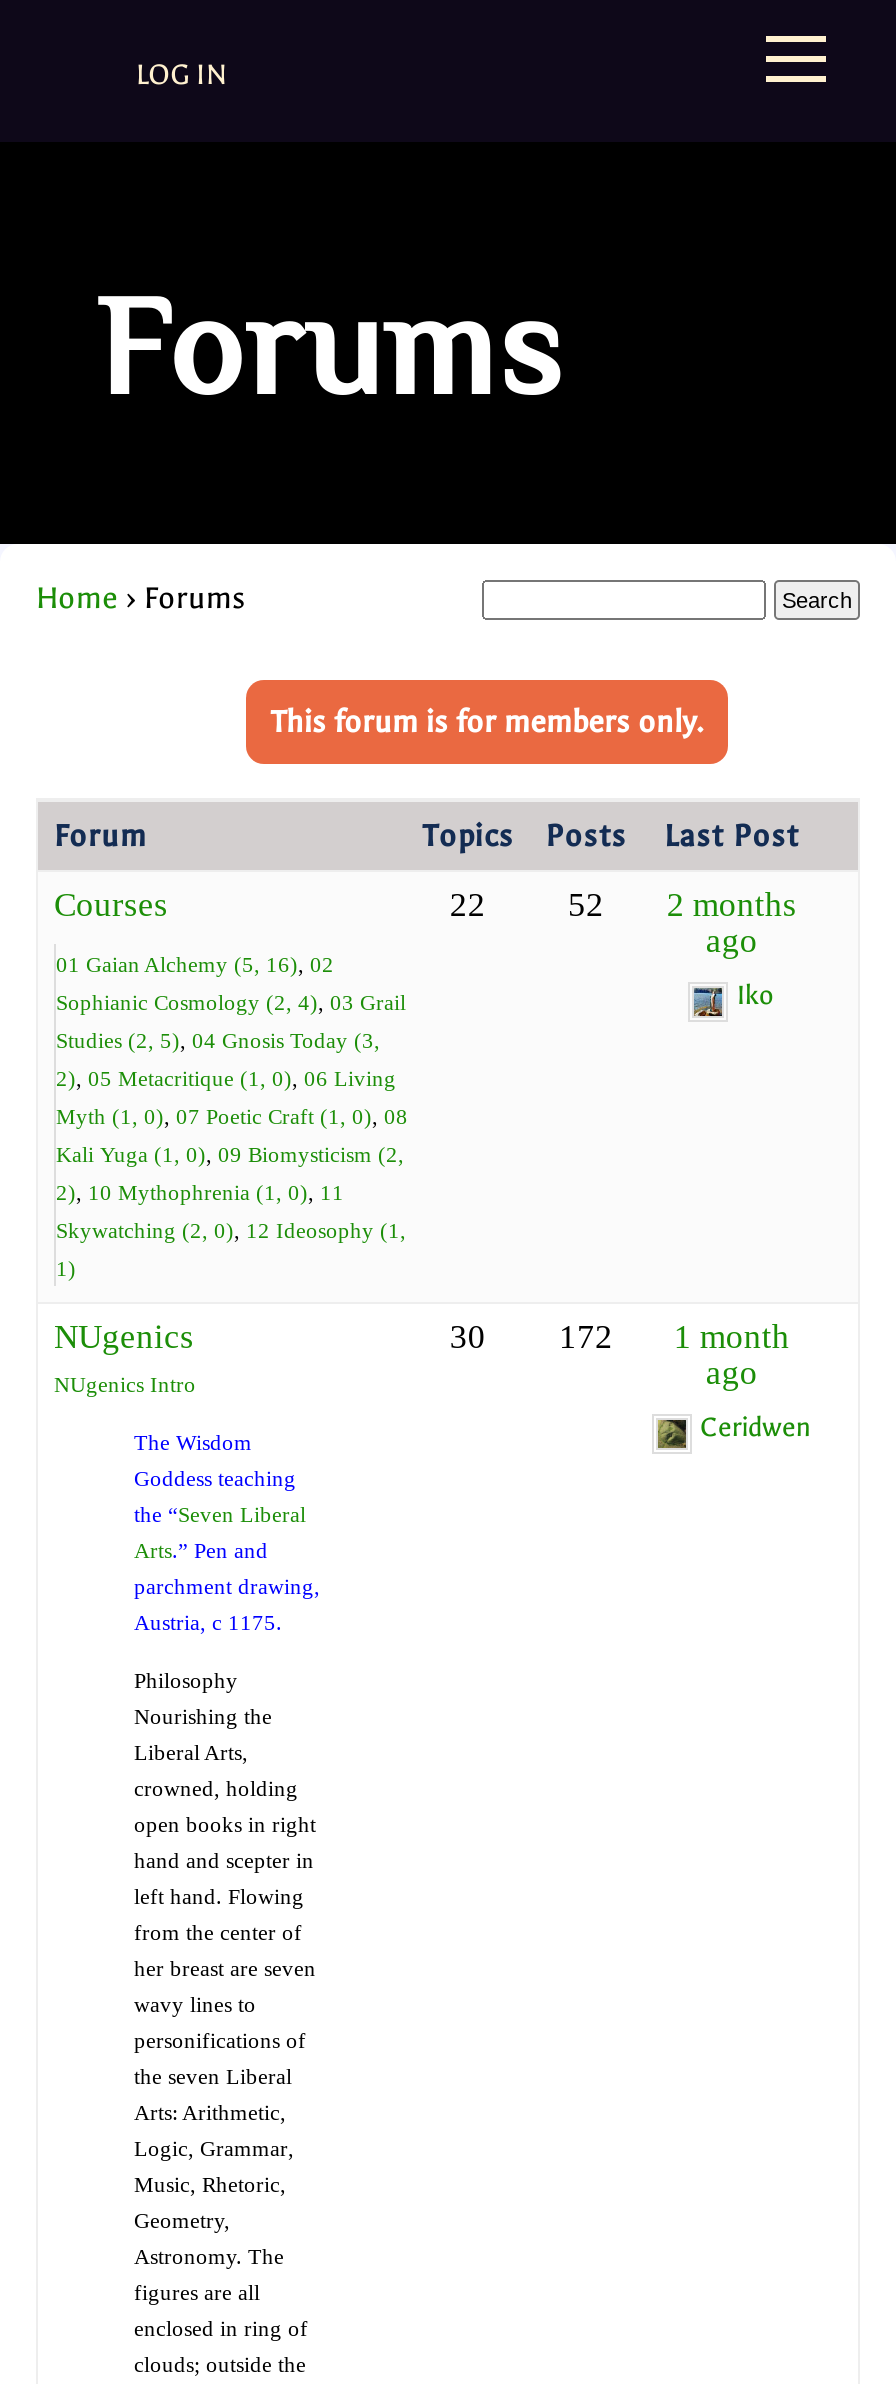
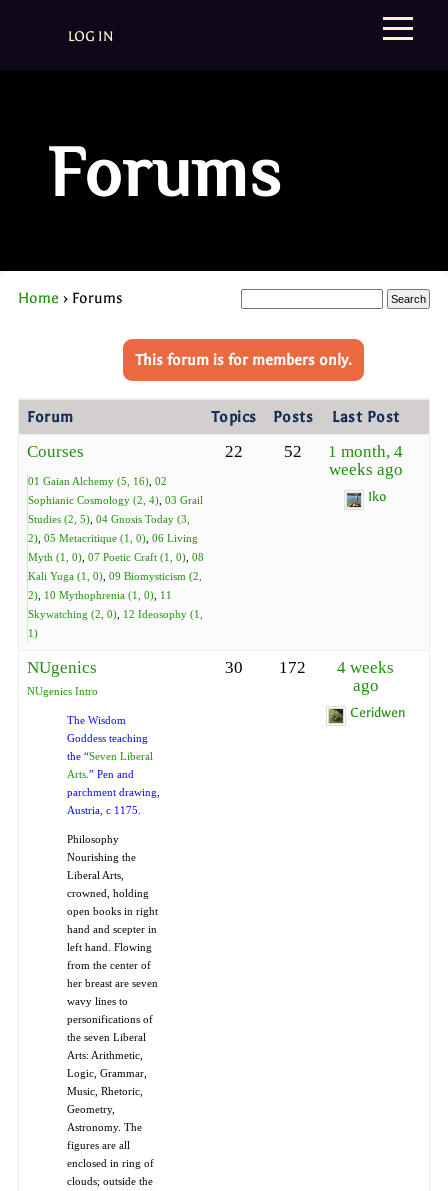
[667,886,797,960] 2 months | ago -> [328,442,403,479] 1 month, 4 | weeks ago
[450,1318,790,1356] 30 172 1 month -> [225,658,394,677] 30 172 4 weeks

